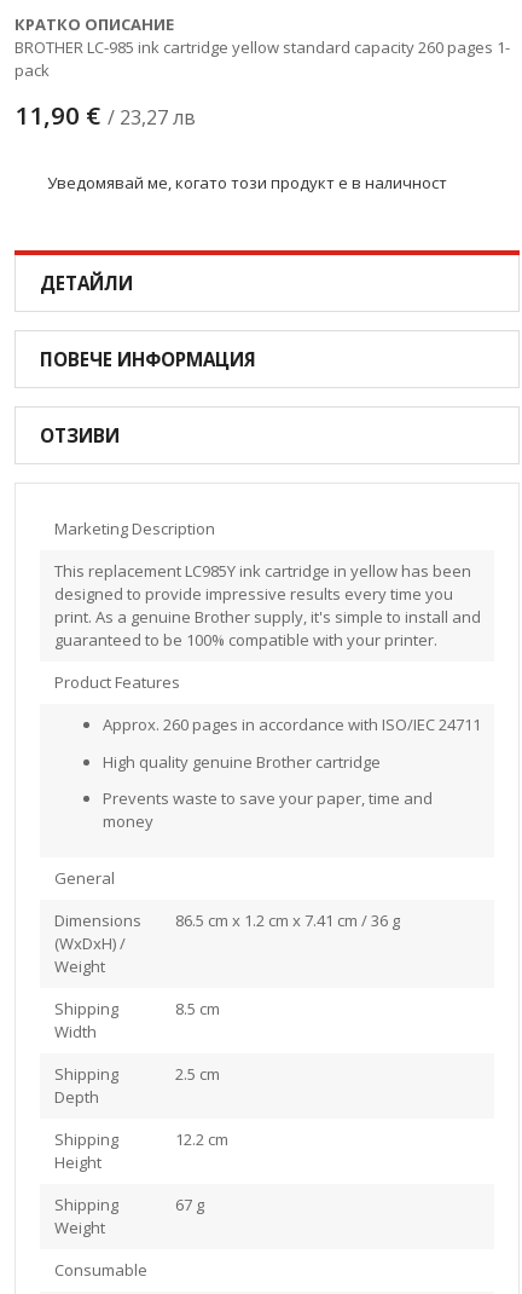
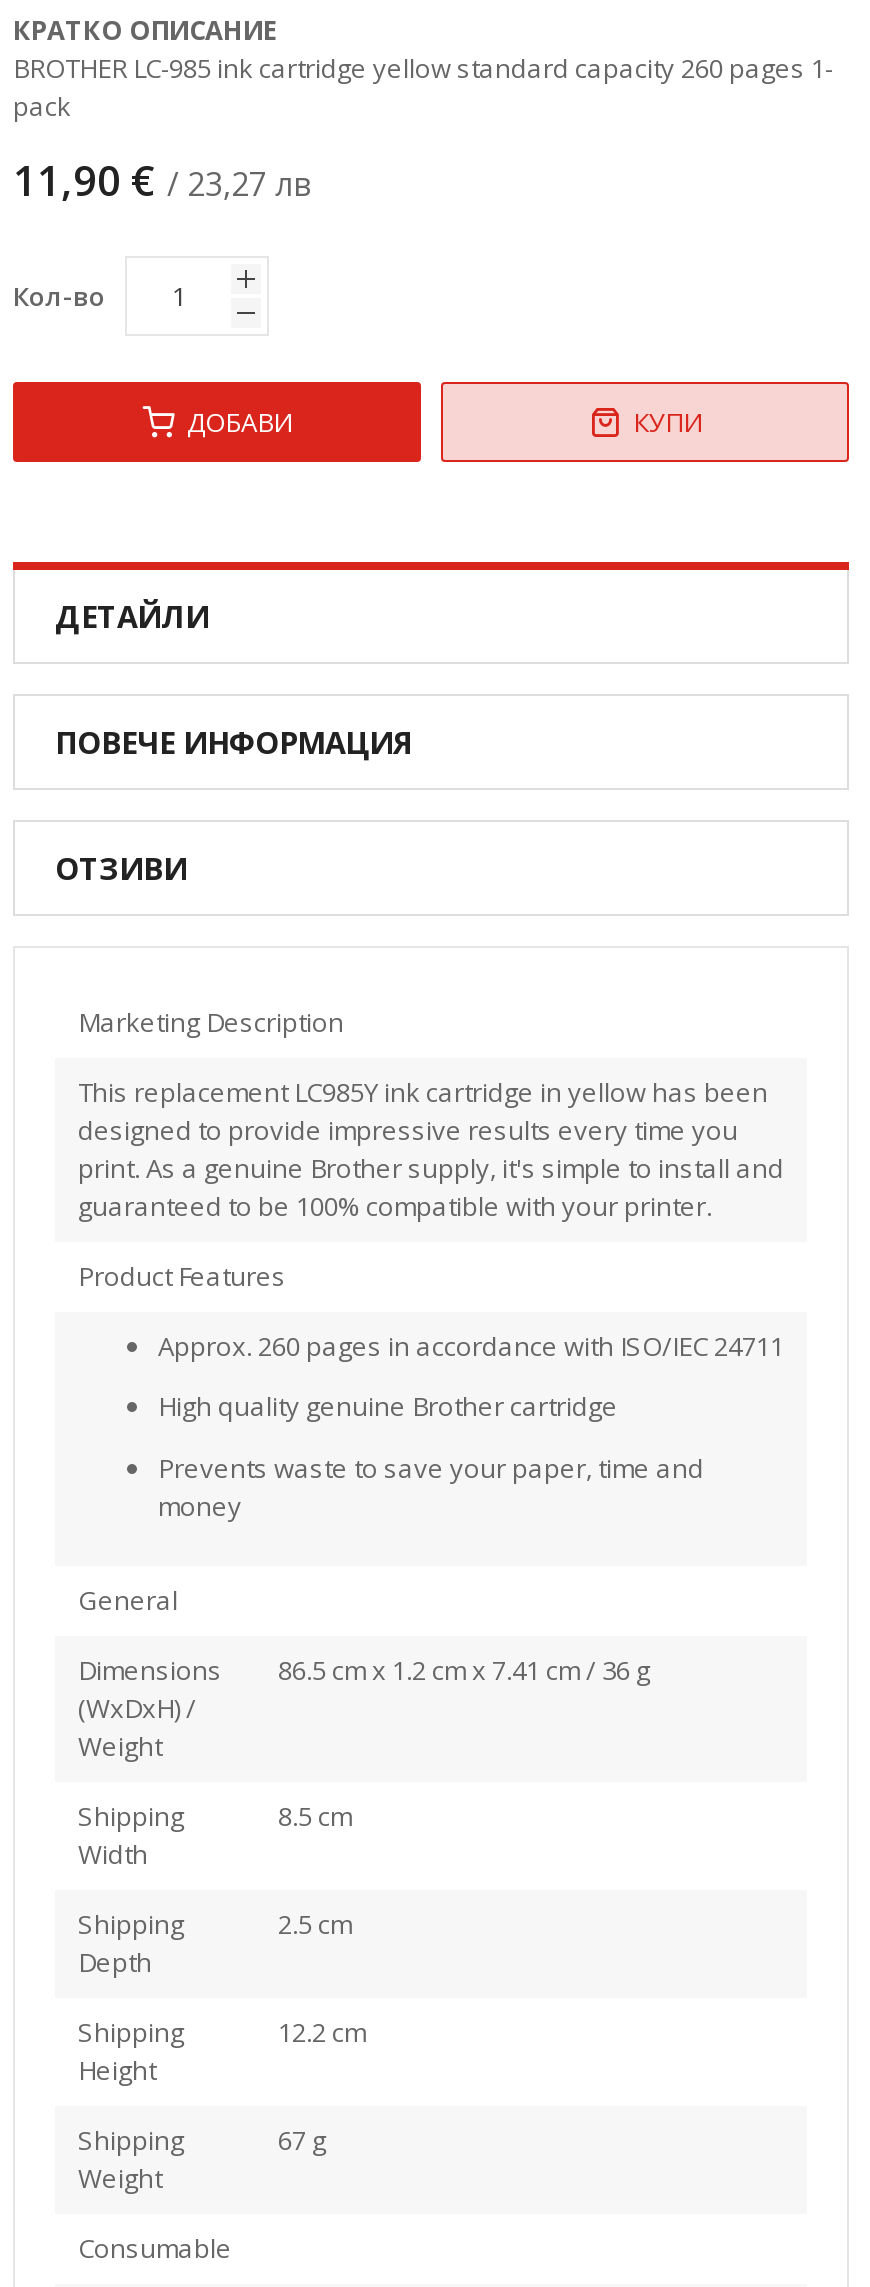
[47,171,447,192] Уведомявай ме, когато този продукт е в наличност -> [13,277,701,439] Кол-во | ДОБАВИ | КУПИ

